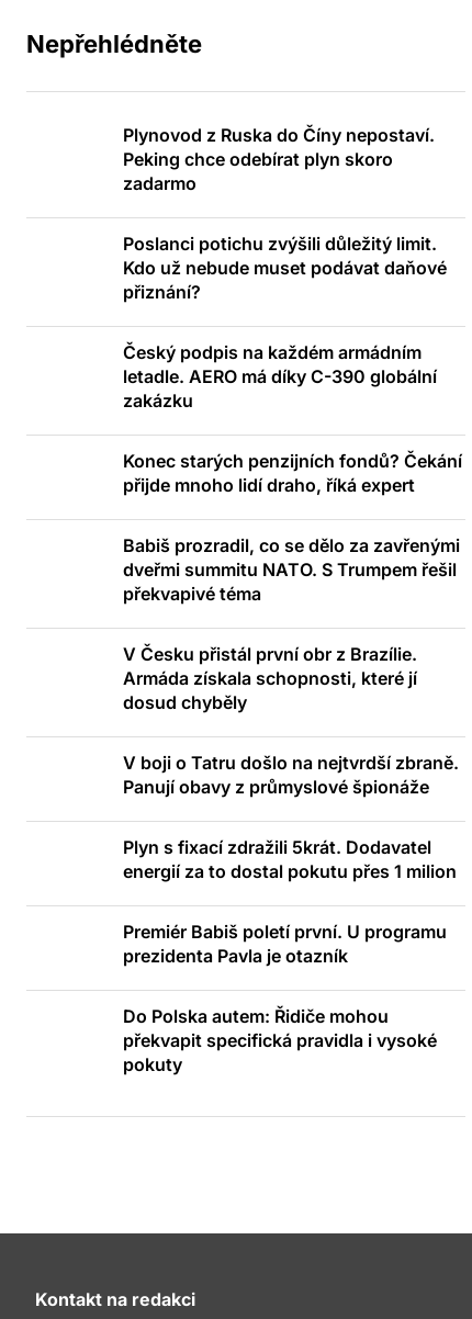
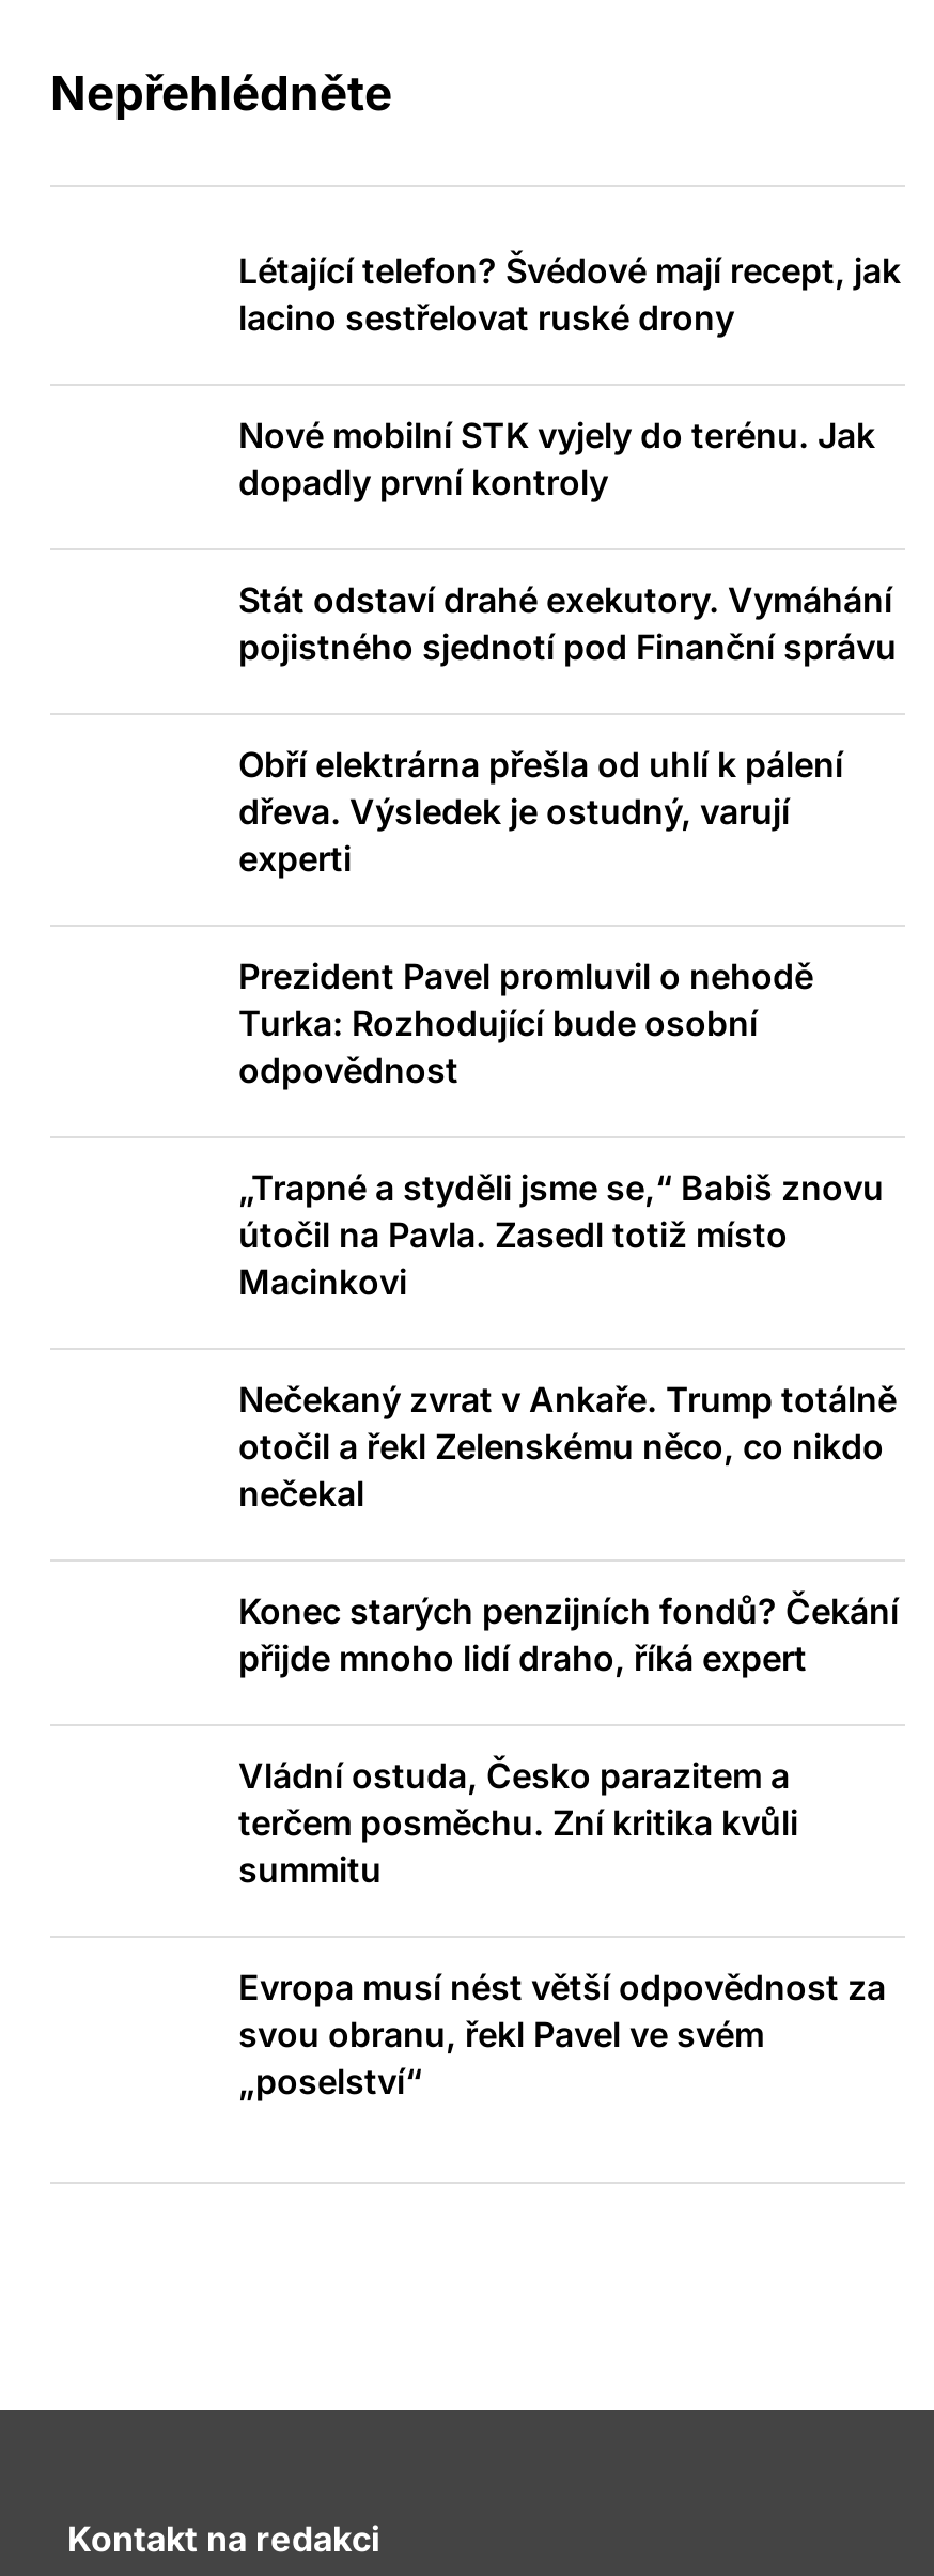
[123,124,447,411] Plynovod z Ruska do Číny nepostaví. | Peking chce odebírat plyn skoro | zadarmo | Poslanci potichu zvýšili důležitý limit. | Kdo už nebude muset podávat daňové | přiznání? | Český podpis na každém armádním | letadle. AERO má díky C-390 globální | zakázku -> [238,249,901,1514] Létající telefon? Švédové mají recept, jak | lacino sestřelovat ruské drony | Nové mobilní STK vyjely do terénu. Jak | dopadly první kontroly | Stát odstaví drahé exekutory. Vymáhání | pojistného sjednotí pod Finanční správu | Obří elektrárna přešla od uhlí k pálení | dřeva. Výsledek je ostudný, varují | experti | Prezident Pavel promluvil o nehodě | Turka: Rozhodující bude osobní | odpovědnost | „Trapné a styděli jsme se,“ Babiš znovu | útočil na Pavla. Zasedl totiž místo | Macinkovi | Nečekaný zvrat v Ankaře. Trump totálně | otočil a řekl Zelenskému něco, co nikdo | nečekal
moved [123,450,462,496] -> [238,1589,899,1679]: Konec starých penzijních fondů? Čekání | přijde mnoho lidí draho, říká expert
[123,534,460,1075] Babiš prozradil, co se dělo za zavřenými | dveřmi summitu NATO. S Trumpem řešil | překvapivé téma | V Česku přistál první obr z Brazílie. | Armáda získala schopnosti, které jí | dosud chyběly | V boji o Tatru došlo na nejtvrdší zbraně. | Panují obavy z průmyslové špionáže | Plyn s fixací zdražili 5krát. Dodavatel | energií za to dostal pokutu přes 1 milion | Premiér Babiš poletí první. U programu | prezidenta Pavla je otazník | Do Polska autem: Řidiče mohou | překvapit specifická pravidla i vysoké | pokuty -> [238,1754,886,2102] Vládní ostuda, Česko parazitem a | terčem posměchu. Zní kritika kvůli | summitu | Evropa musí nést větší odpovědnost za | svou obranu, řekl Pavel ve svém | „poselství“

